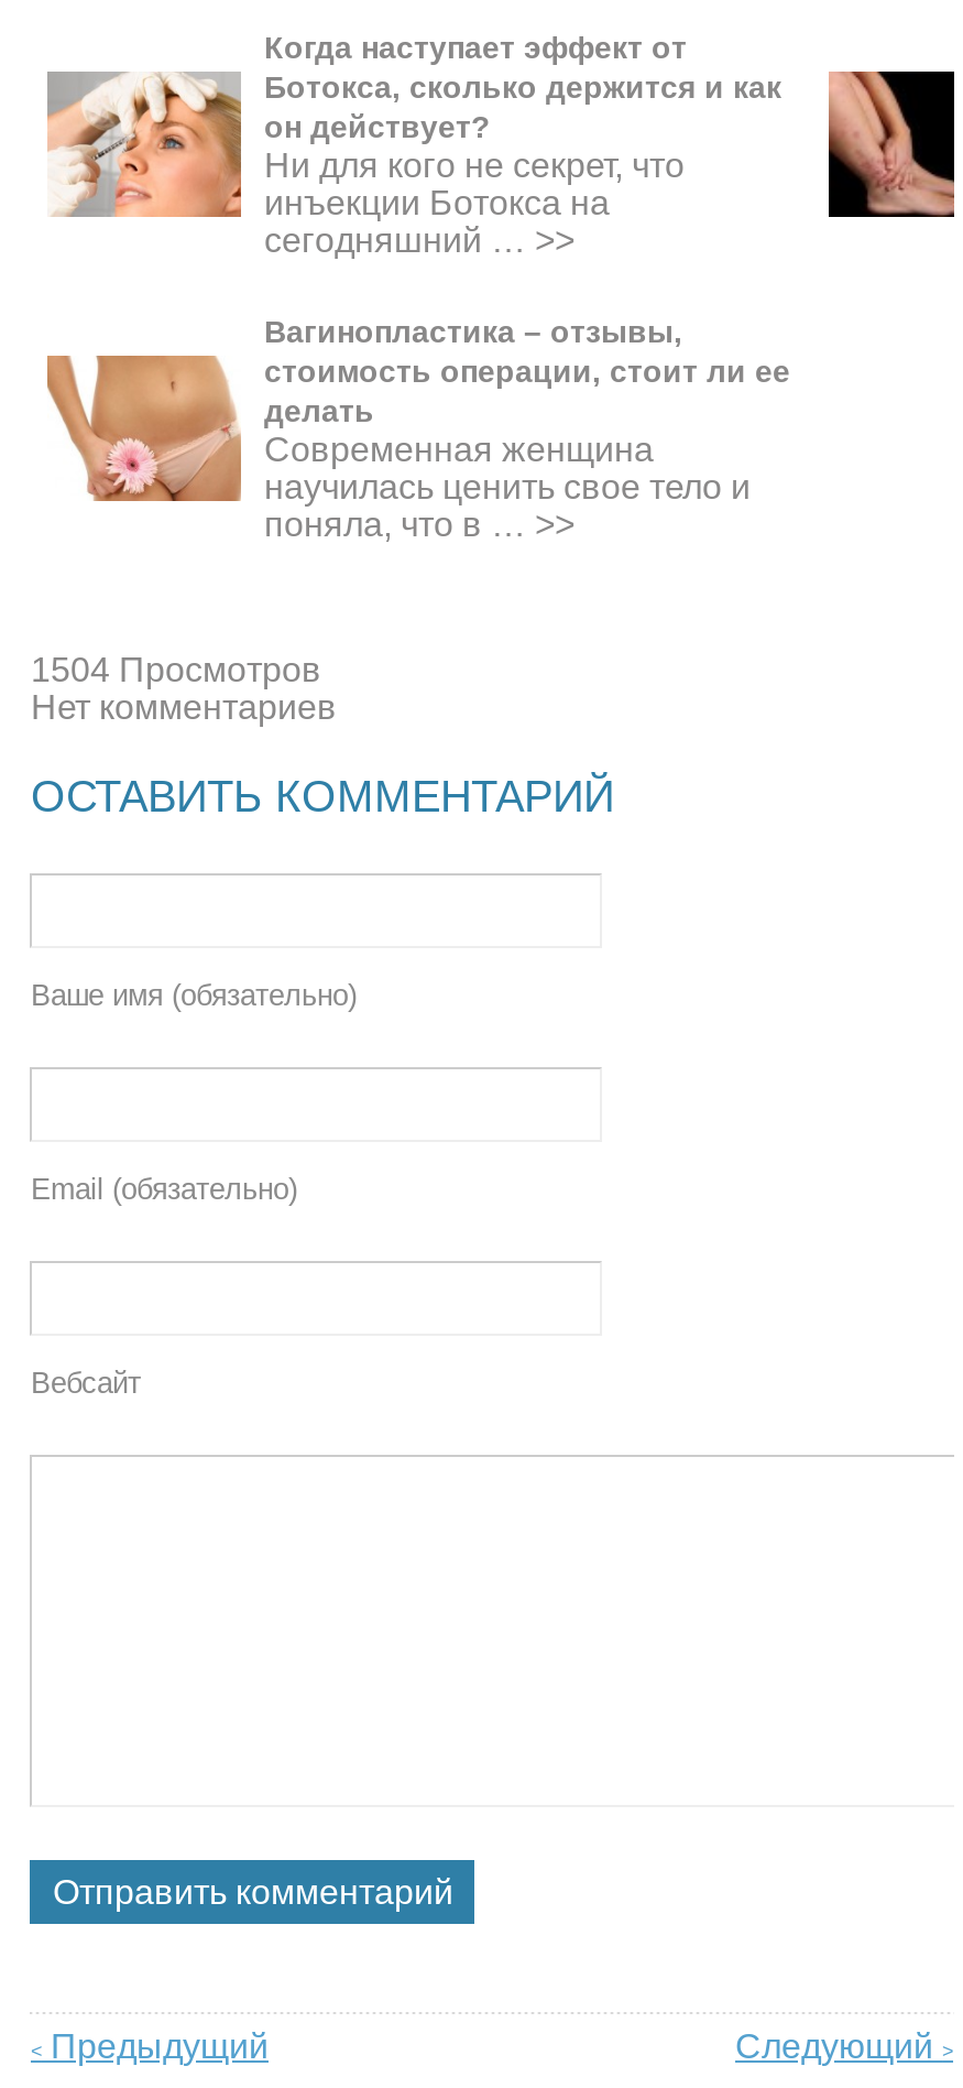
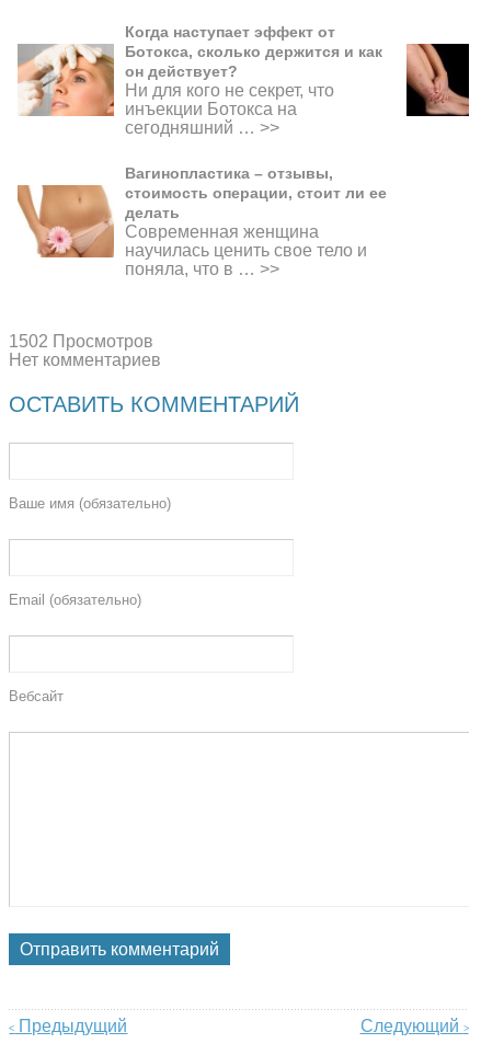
[31,652,321,689] 1504 Просмотров -> [9,332,154,351] 1502 Просмотров

